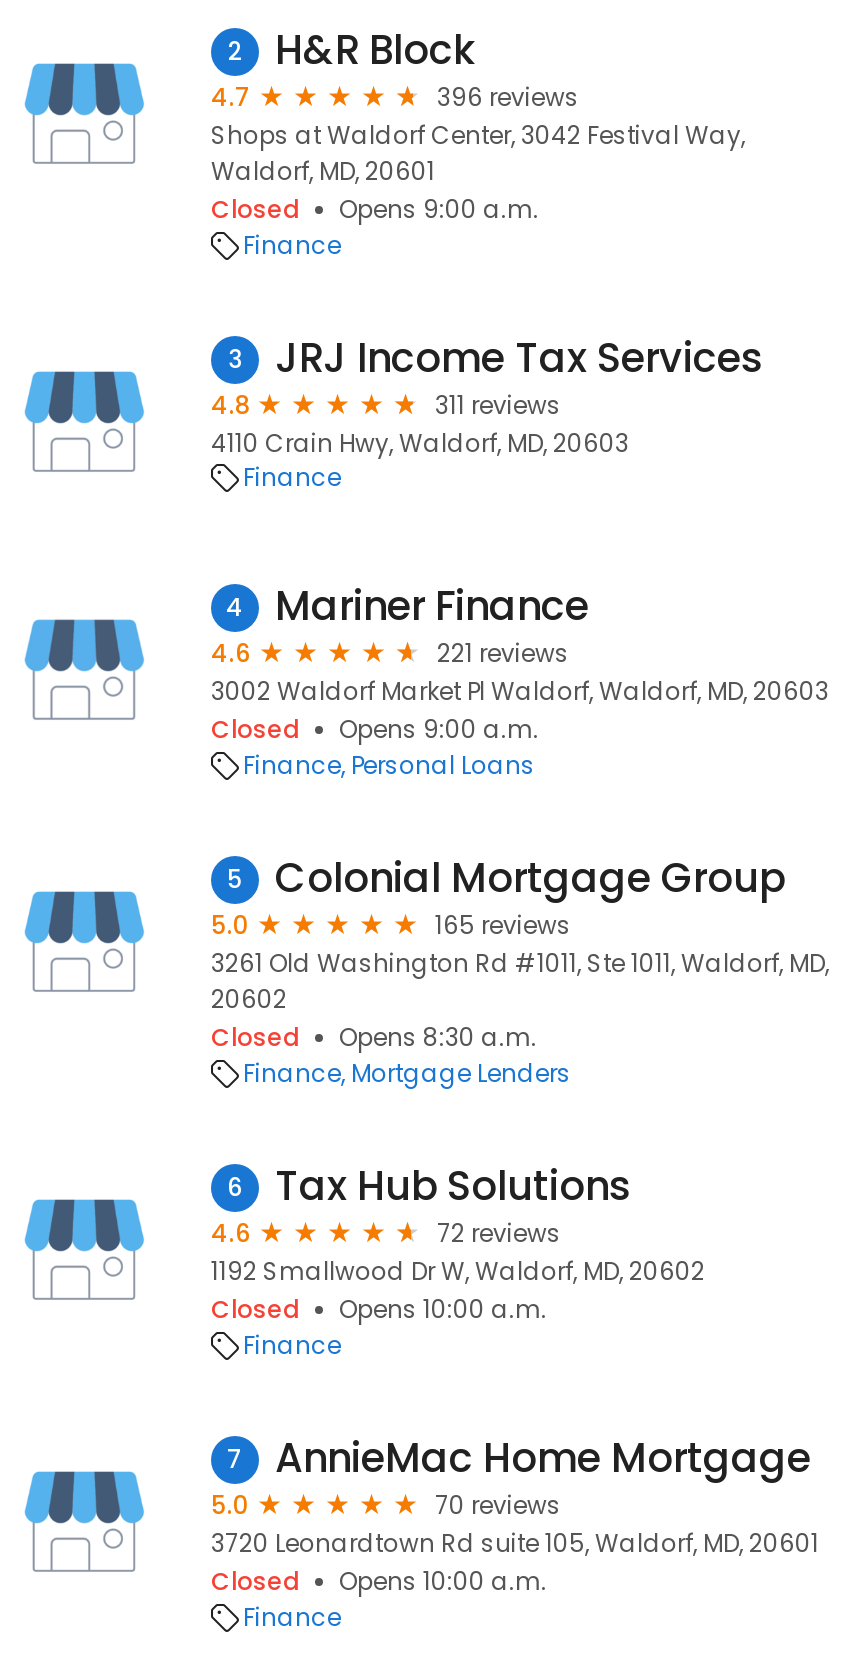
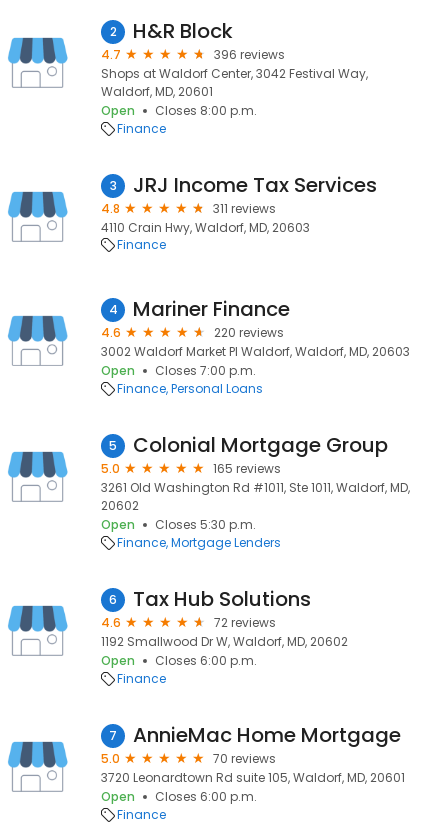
[211,192,539,226] Closed | Opens 9:00 a.m. -> [101,102,257,119] Open | Closes 8:00 p.m.
[437,636,569,670] 221 reviews -> [214,324,284,341] 220 reviews
[211,712,539,746] Closed | Opens 9:00 a.m. -> [101,362,256,379] Open | Closes 7:00 p.m.
[211,1020,537,1054] Closed | Opens 8:30 a.m. -> [101,516,256,533] Open | Closes 5:30 p.m.
[211,1292,547,1326] Closed | Opens 10:00 a.m. -> [101,652,257,669] Open | Closes 6:00 p.m.
[211,1564,547,1598] Closed | Opens 10:00 a.m. -> [101,788,257,805] Open | Closes 6:00 p.m.

